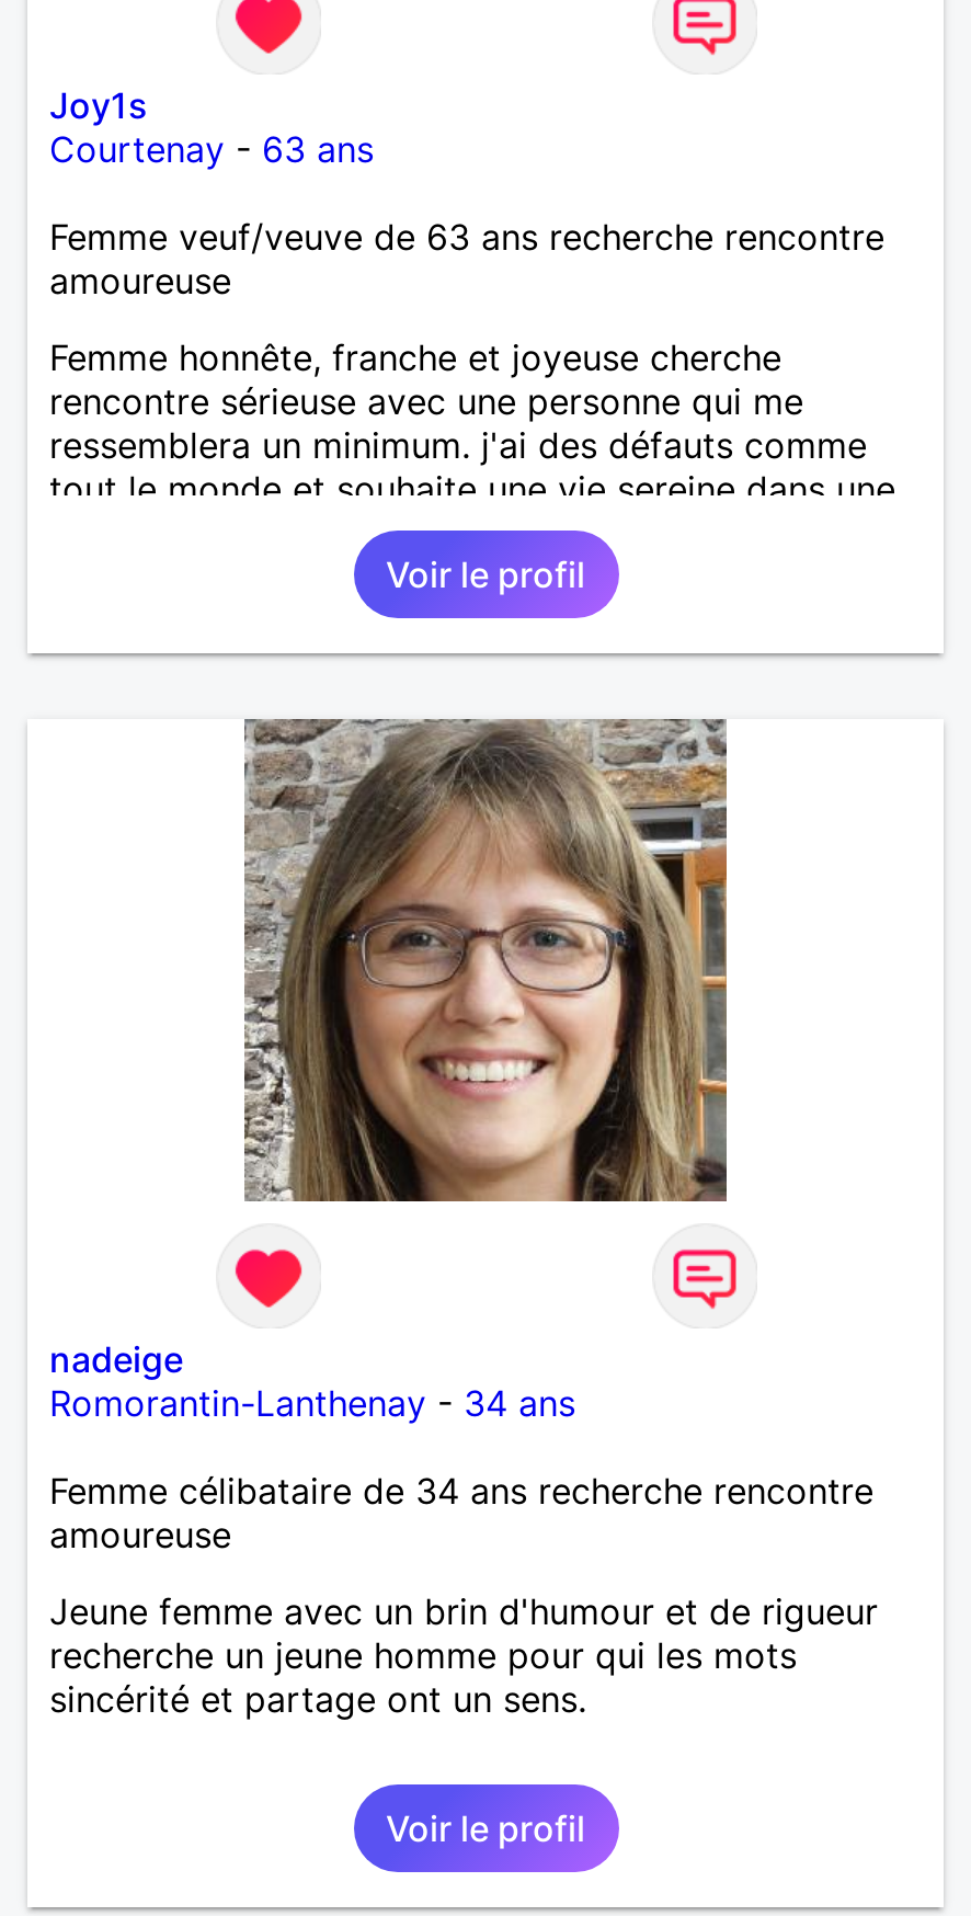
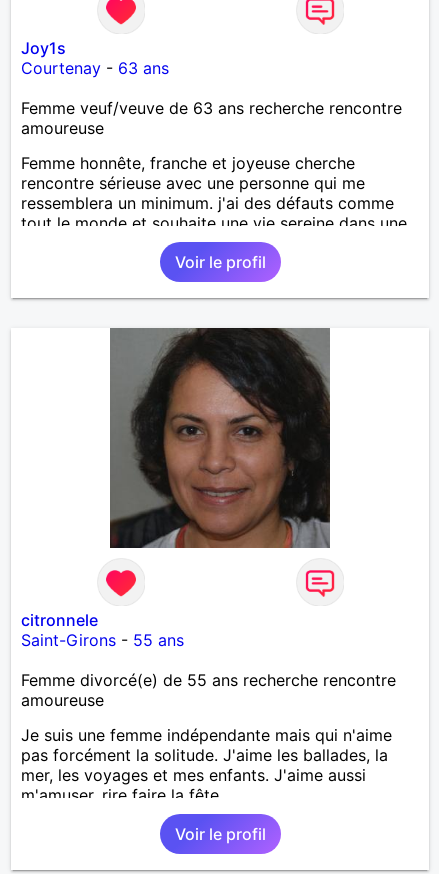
[244,719,729,1204] [image] -> [110,327,331,549] [image]
[49,1337,575,1425] nadeige | Romorantin-Lanthenay - 34 ans -> [21,610,184,650] citronnele | Saint-Girons - 55 ans
[49,1469,873,1512] Femme célibataire de 34 ans recherche rencontre -> [21,670,396,690] Femme divorcé(e) de 55 ans recherche rencontre
[49,1589,878,1721] Jeune femme avec un brin d'humour et de rigueur | recherche un jeune homme pour qui les mots | sincérité et partage ont un sens. -> [21,725,392,805] Je suis une femme indépendante mais qui n'aime | pas forcément la solitude. J'aime les ballades, la | mer, les voyages et mes enfants. J'aime aussi | m'amuser, rire faire la fête.

